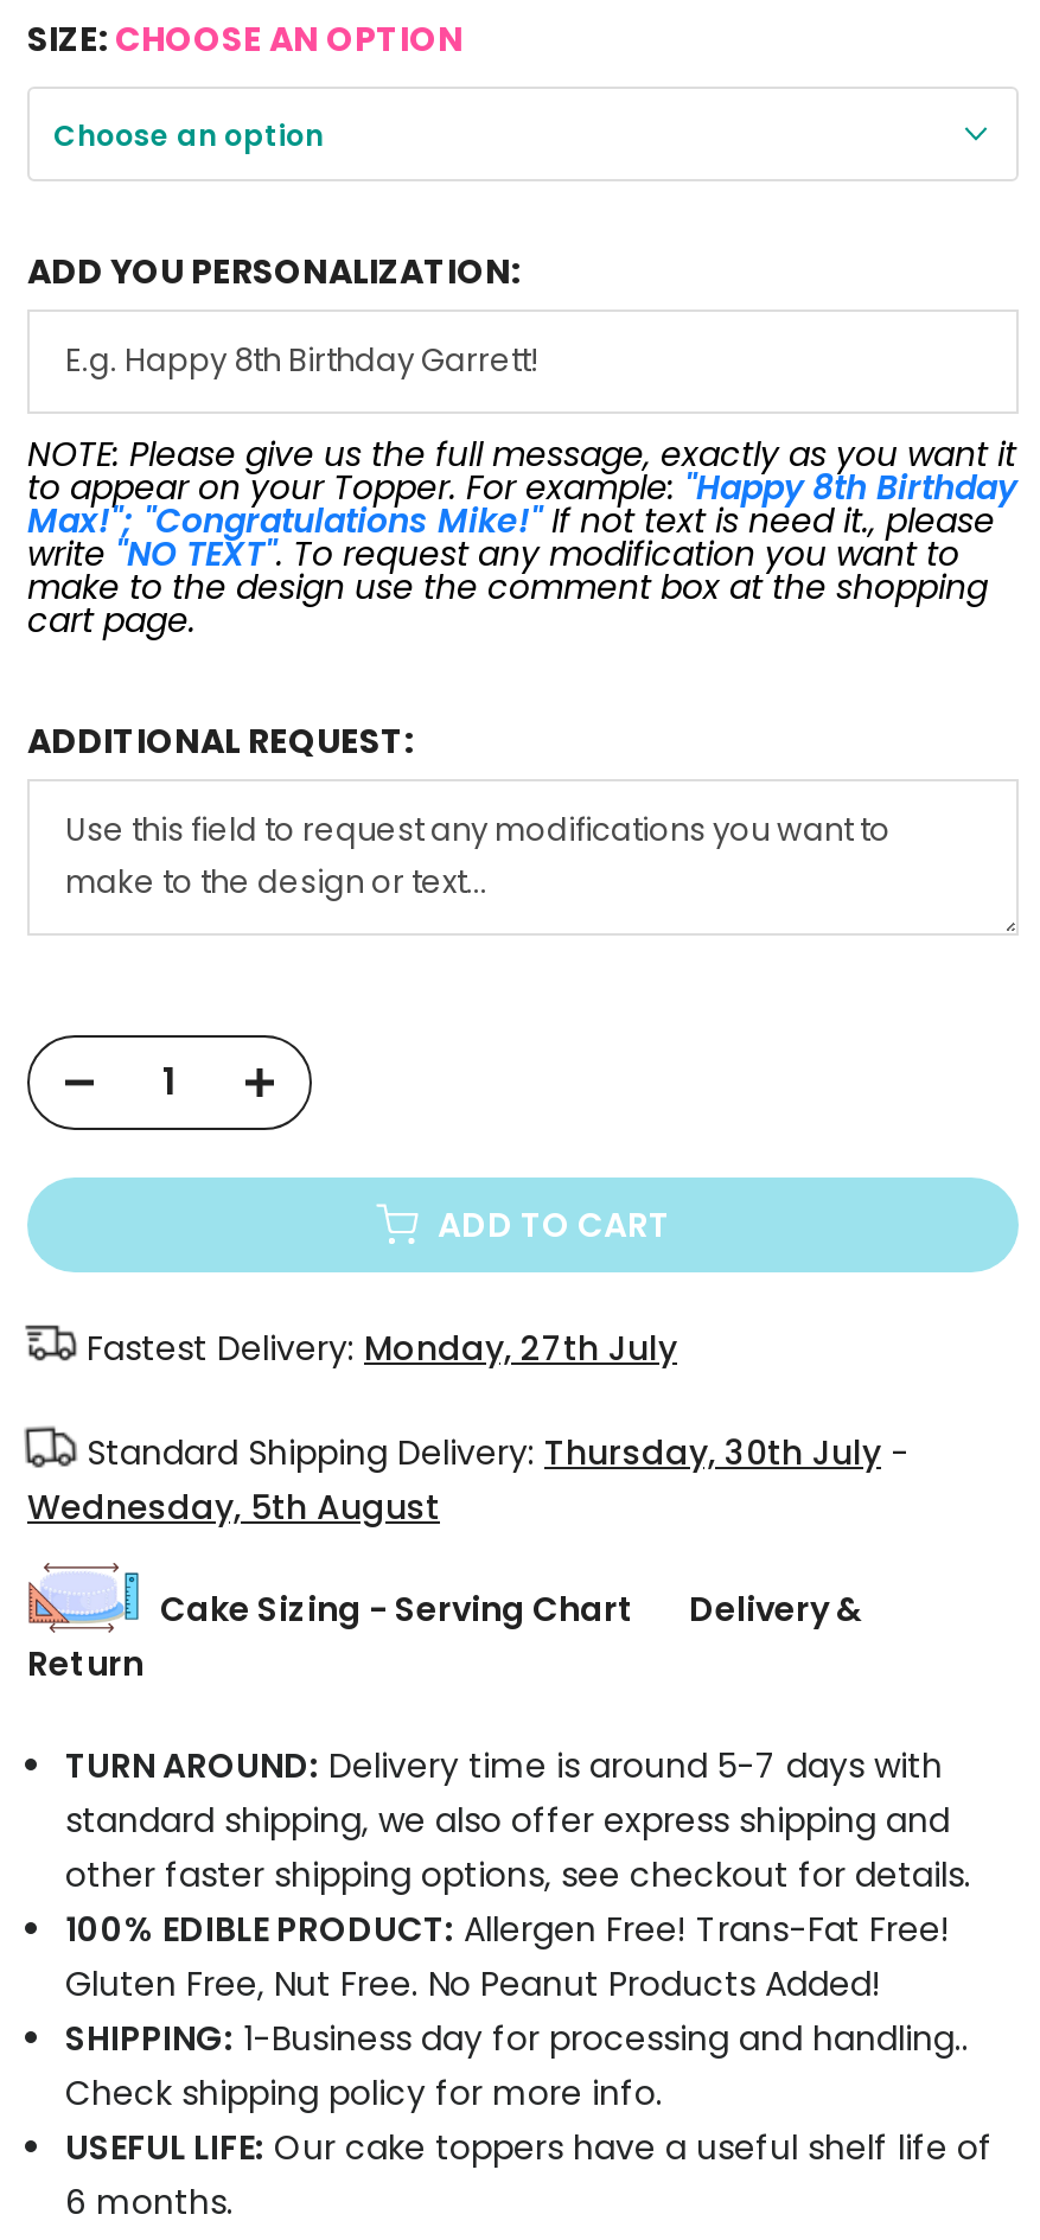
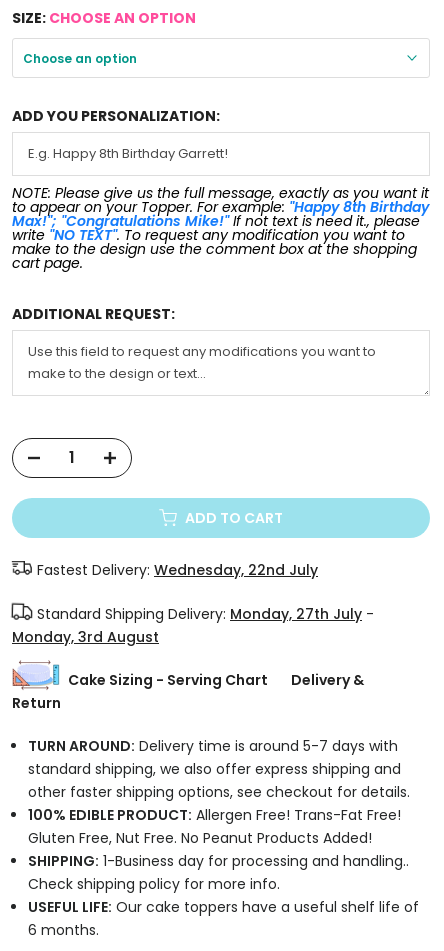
[87,1323,677,1371] Fastest Delivery: Monday, 27th July -> [37,559,318,579] Fastest Delivery: Wednesday, 22nd July
[87,1428,910,1475] Standard Shipping Delivery: Thursday, 30th July - -> [37,603,374,623] Standard Shipping Delivery: Monday, 27th July -
[27,1482,440,1530] Wednesday, 5th August -> [12,626,159,646] Monday, 3rd August

